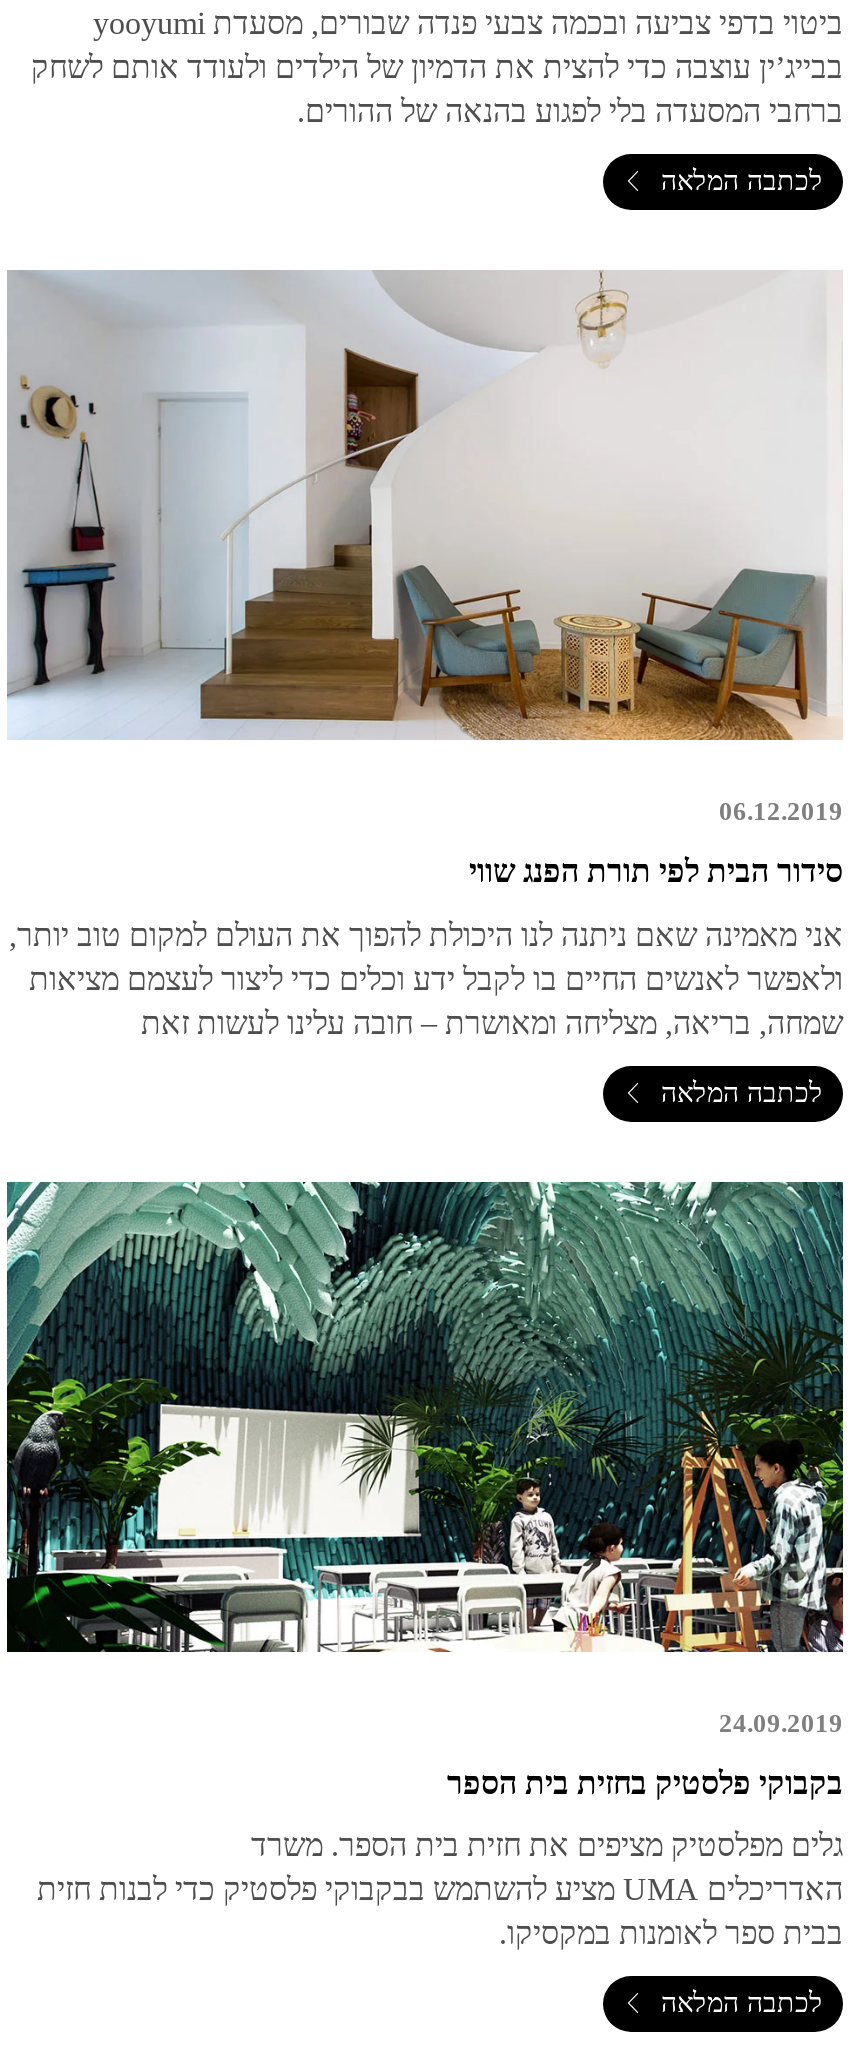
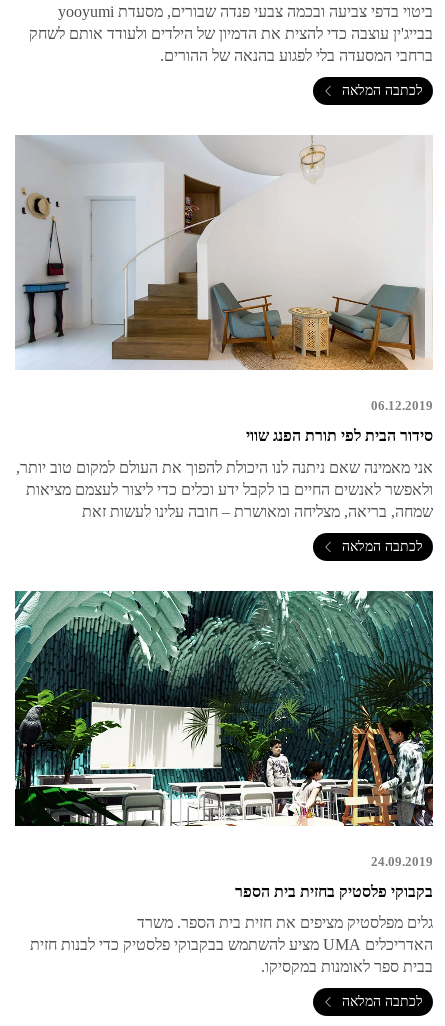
[31,50,843,84] בבייג’ין עוצבה כדי להצית את הדמיון של הילדים ולעודד אותם לשחק -> [29,25,433,42] בבייג'ין עוצבה כדי להצית את הדמיון של הילדים ולעודד אותם לשחק

